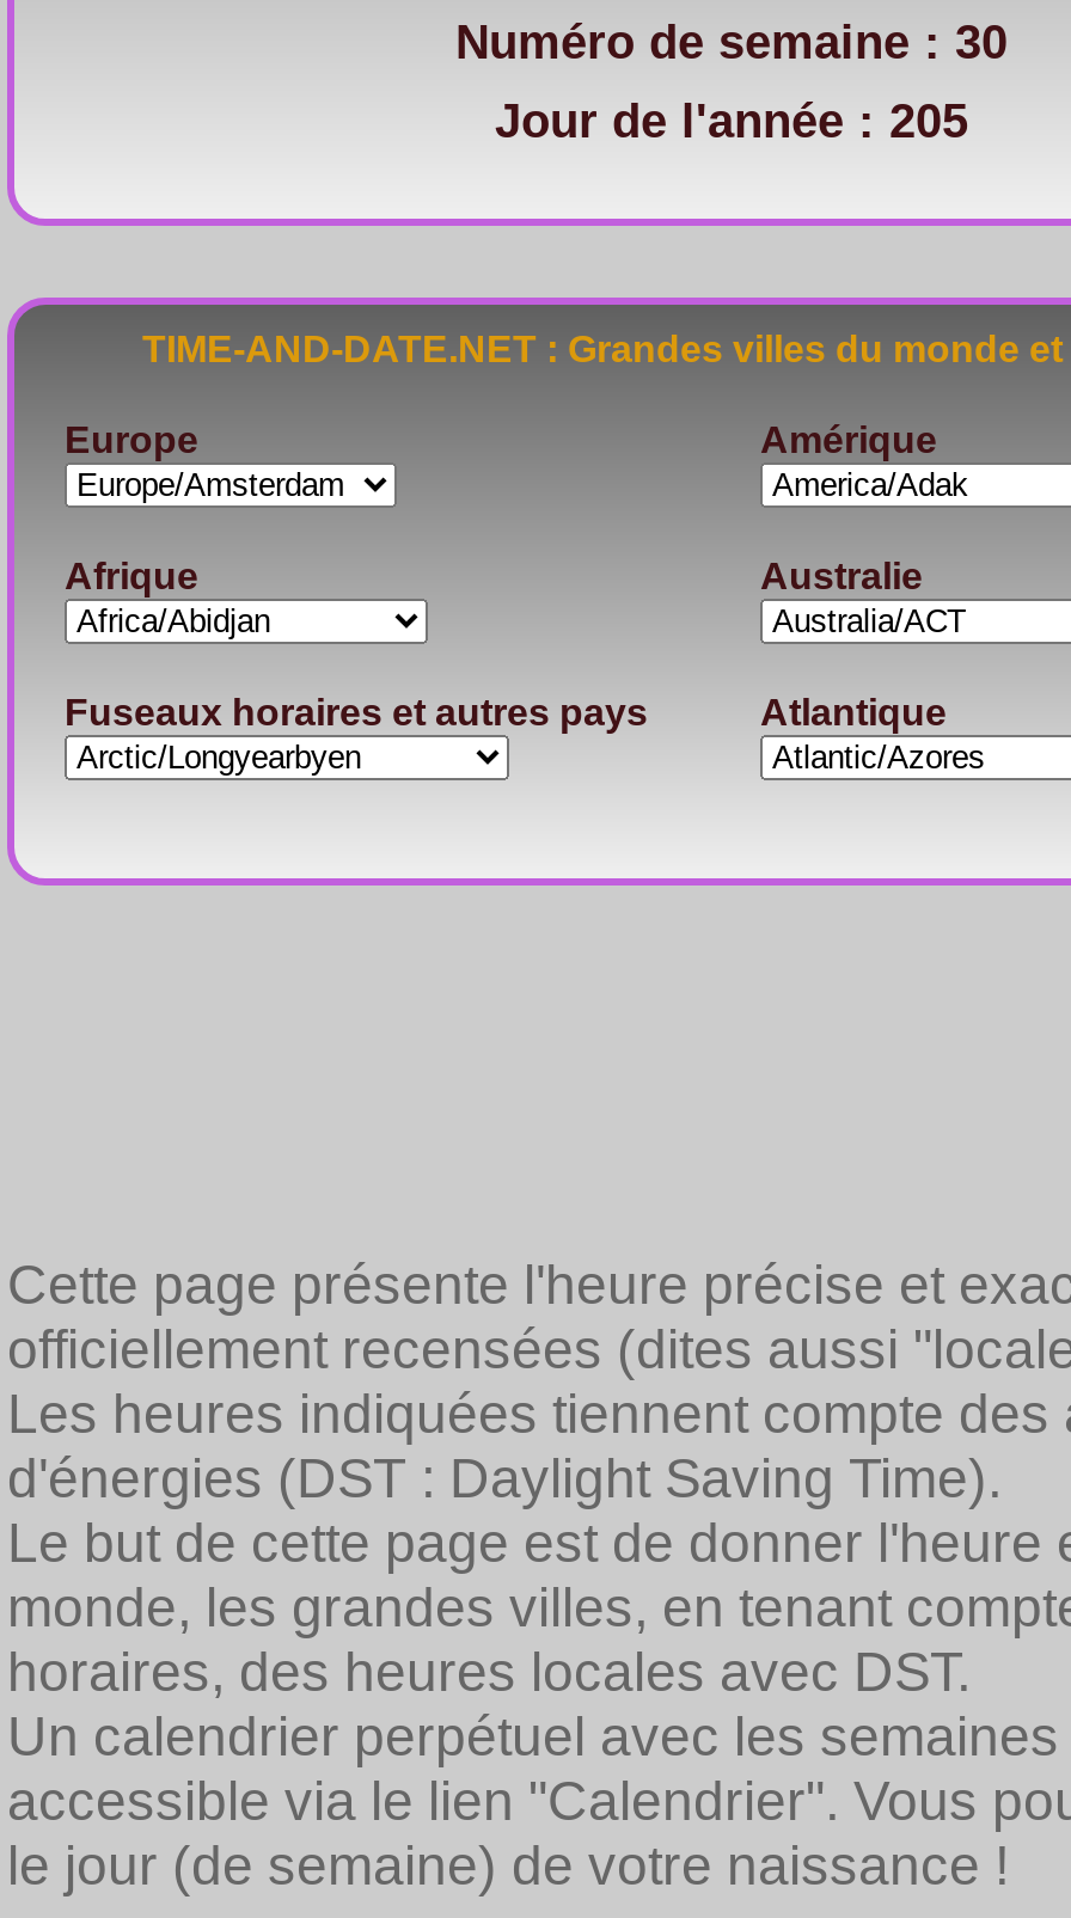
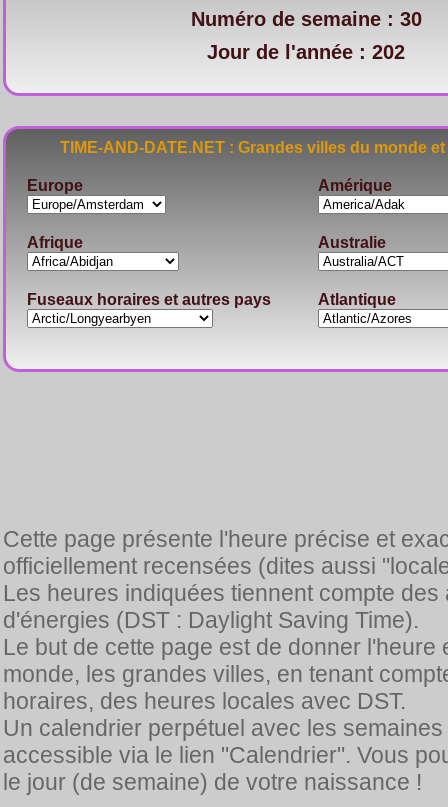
[495,94,968,147] Jour de l'année : 205 -> [207,41,405,63] Jour de l'année : 202

